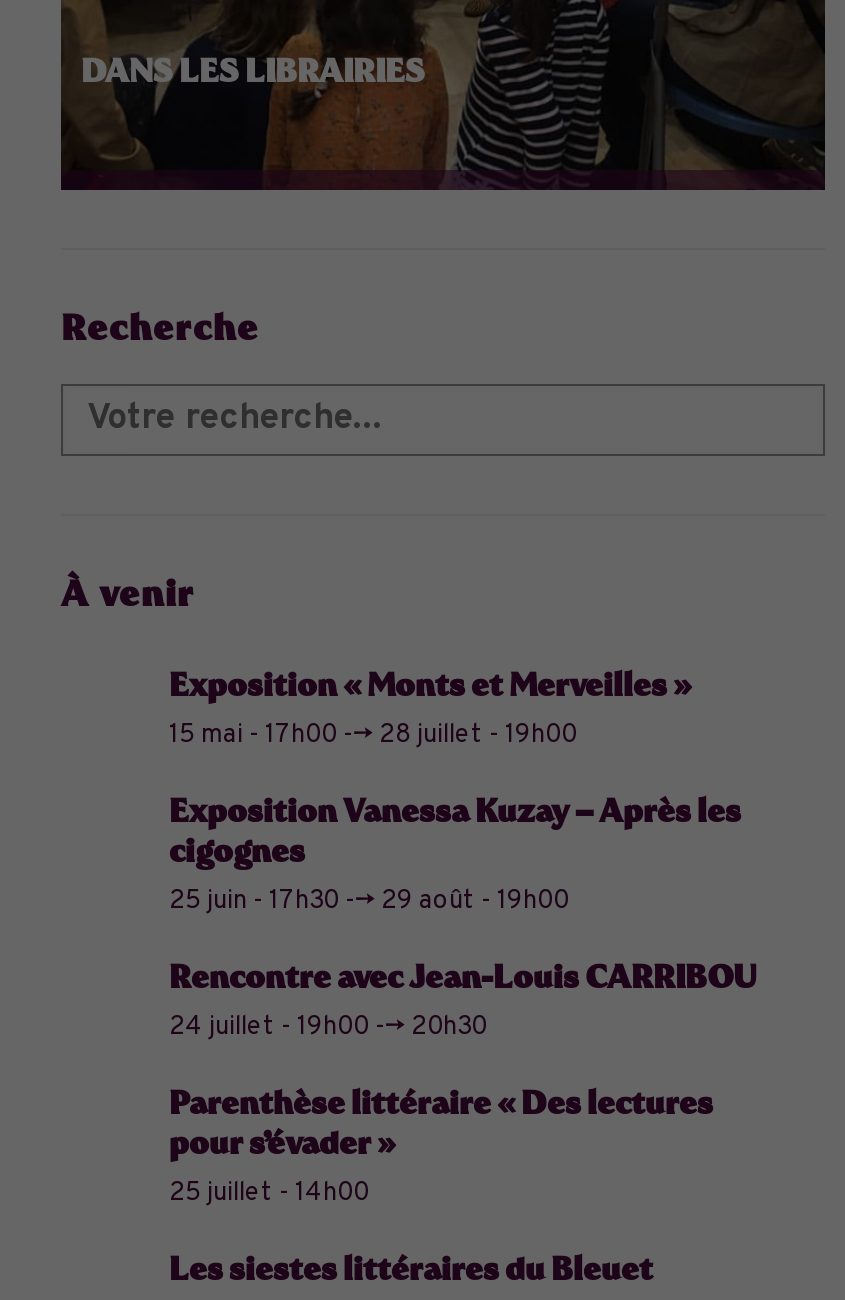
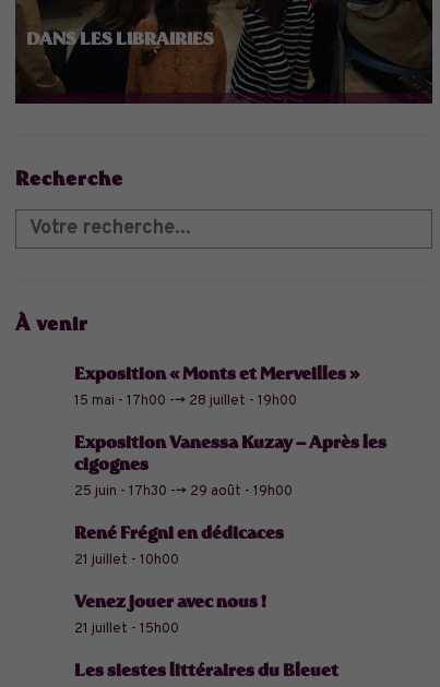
[169,958,757,1044] Rencontre avec Jean-Louis CARRIBOU | 24 juillet - 19h00 --> 20h30 -> [74,522,284,569] René Frégni en dédicaces | 21 juillet - 10h00
[169,1084,713,1210] Parenthèse littéraire « Des lectures | pour s’évader » | 25 juillet - 14h00 -> [74,591,266,638] Venez jouer avec nous ! | 21 juillet - 15h00

